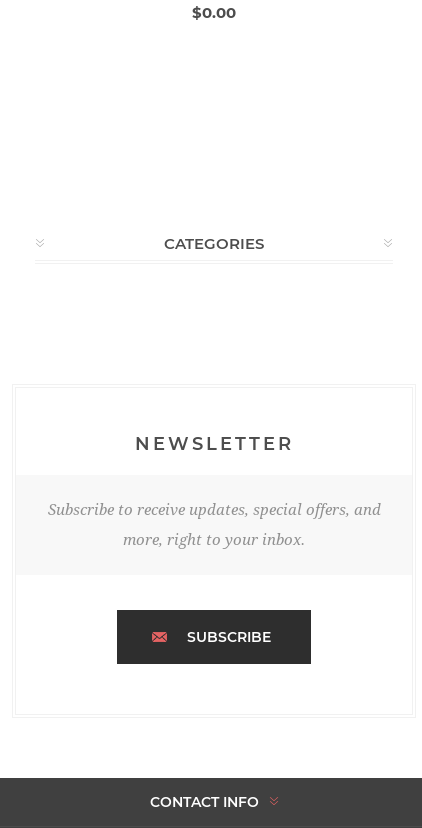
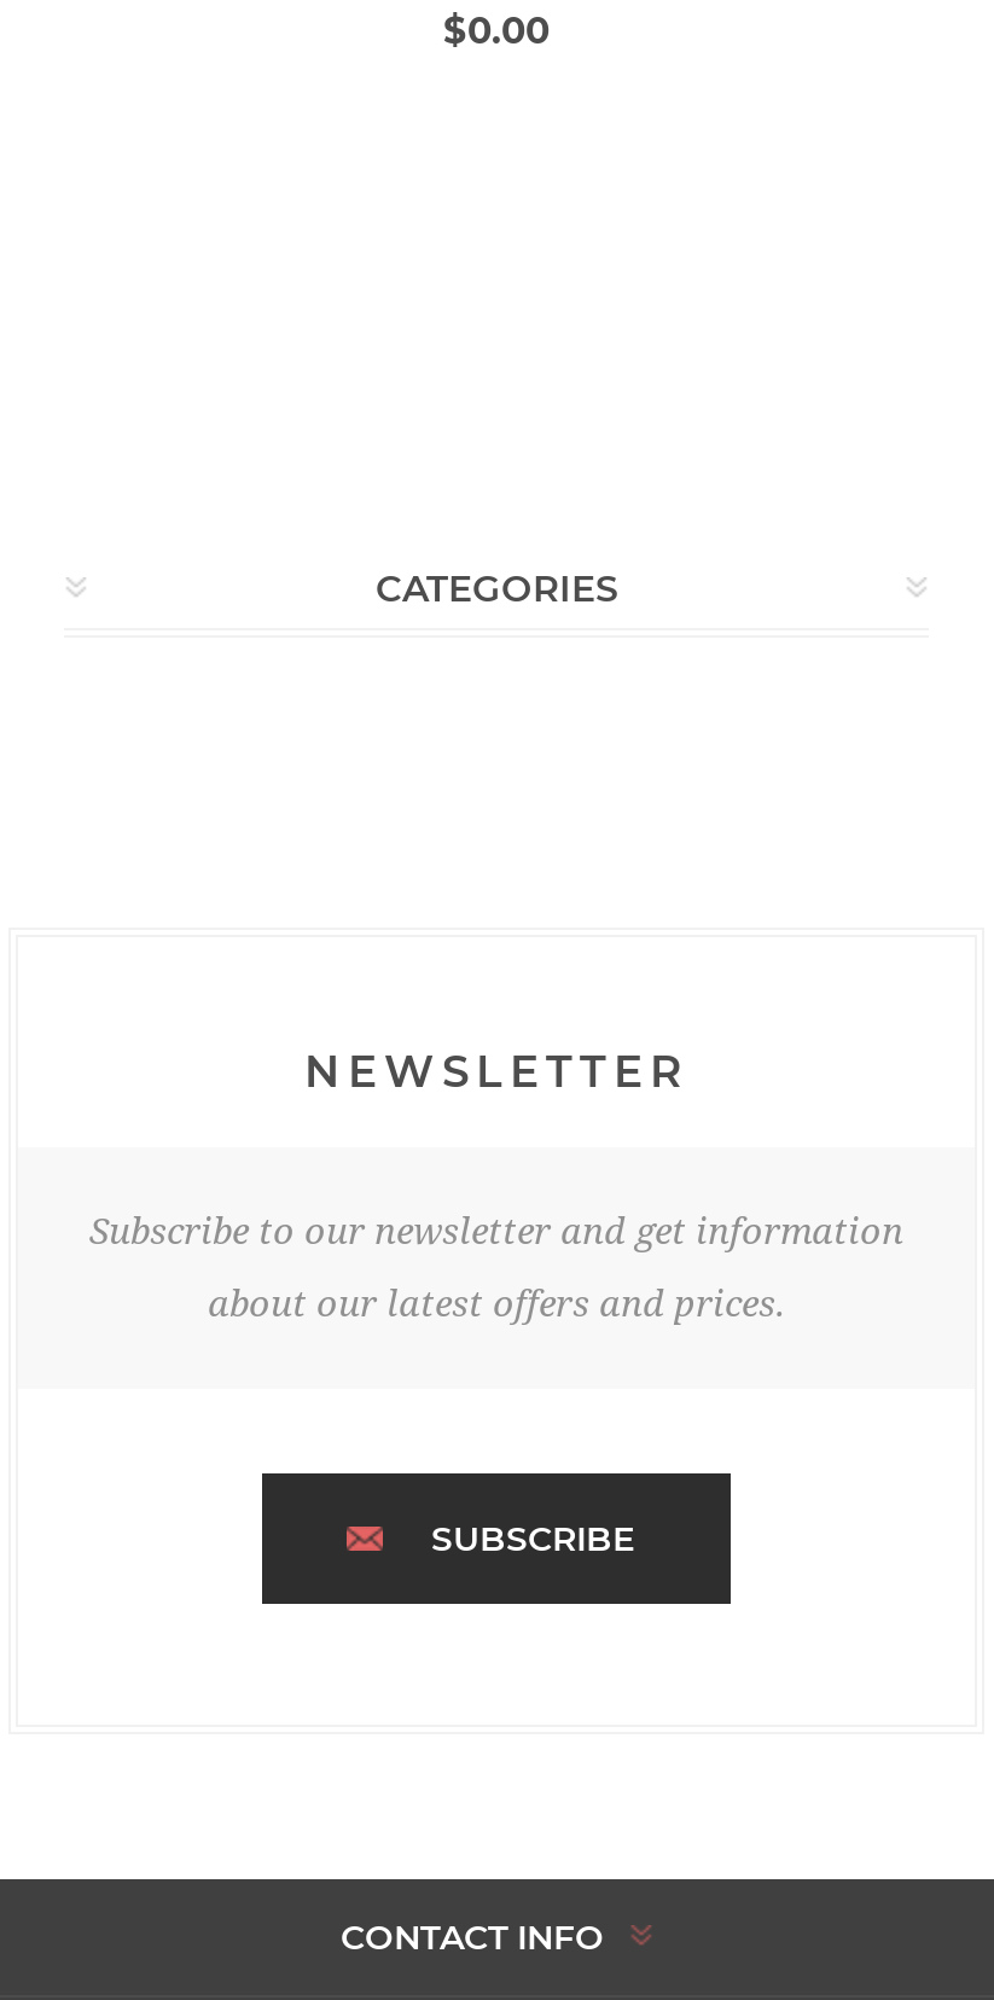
[47,501,380,519] Subscribe to receive updates, special offers, and -> [89,1210,903,1253] Subscribe to our newsletter and get information
[123,531,305,549] more, right to your inbox. -> [208,1282,785,1326] about our latest offers and prices.

